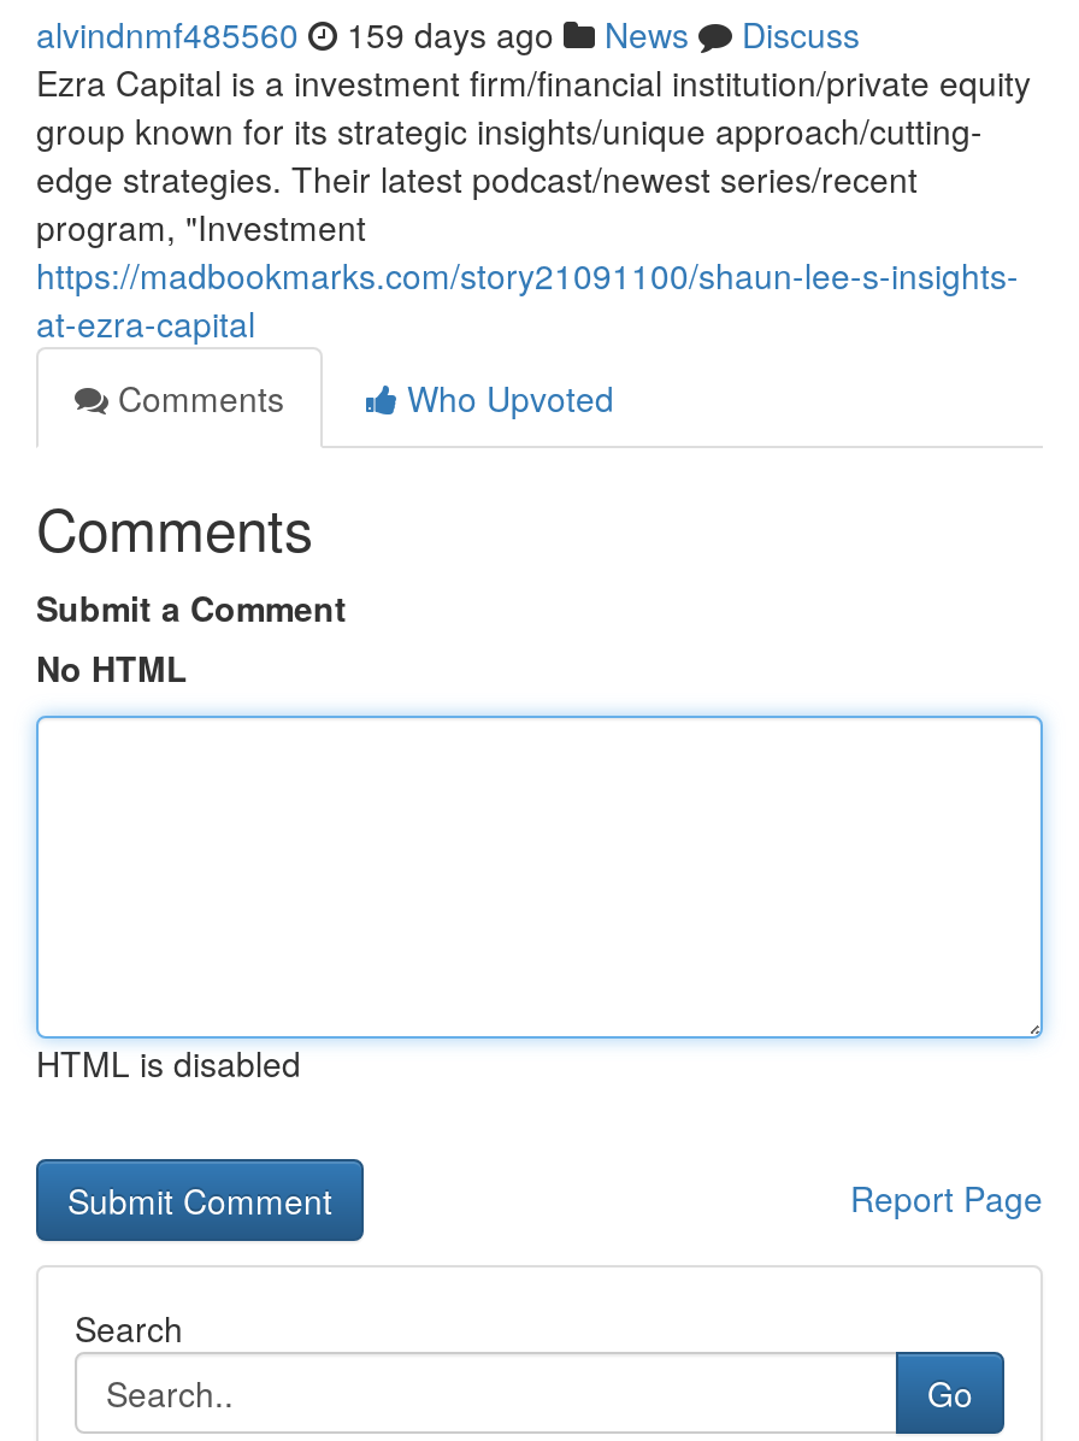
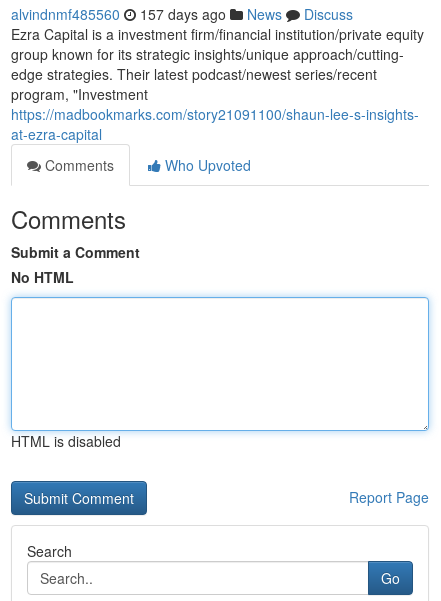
[36,10,860,58] alvindnmf485560 159 days ago News Discuss -> [11,4,353,24] alvindnmf485560 157 days ago News Discuss

